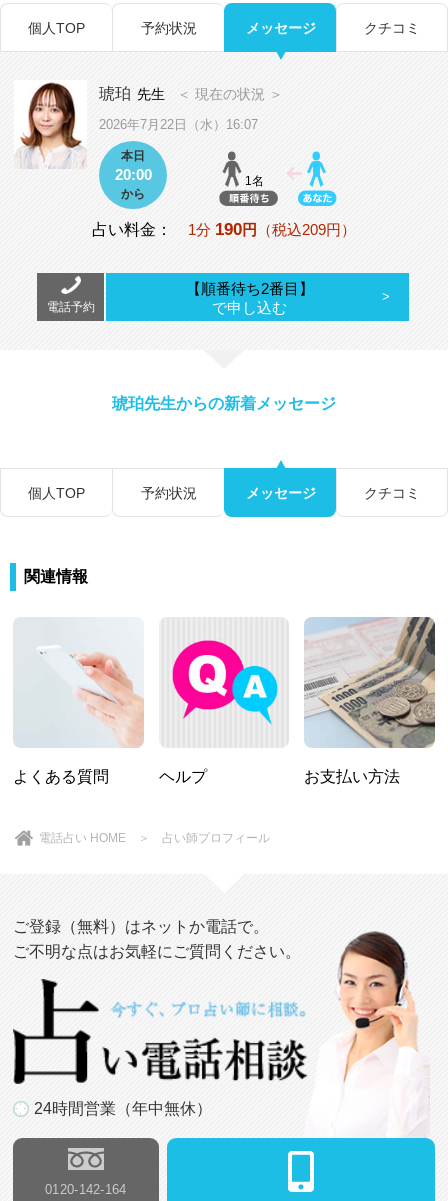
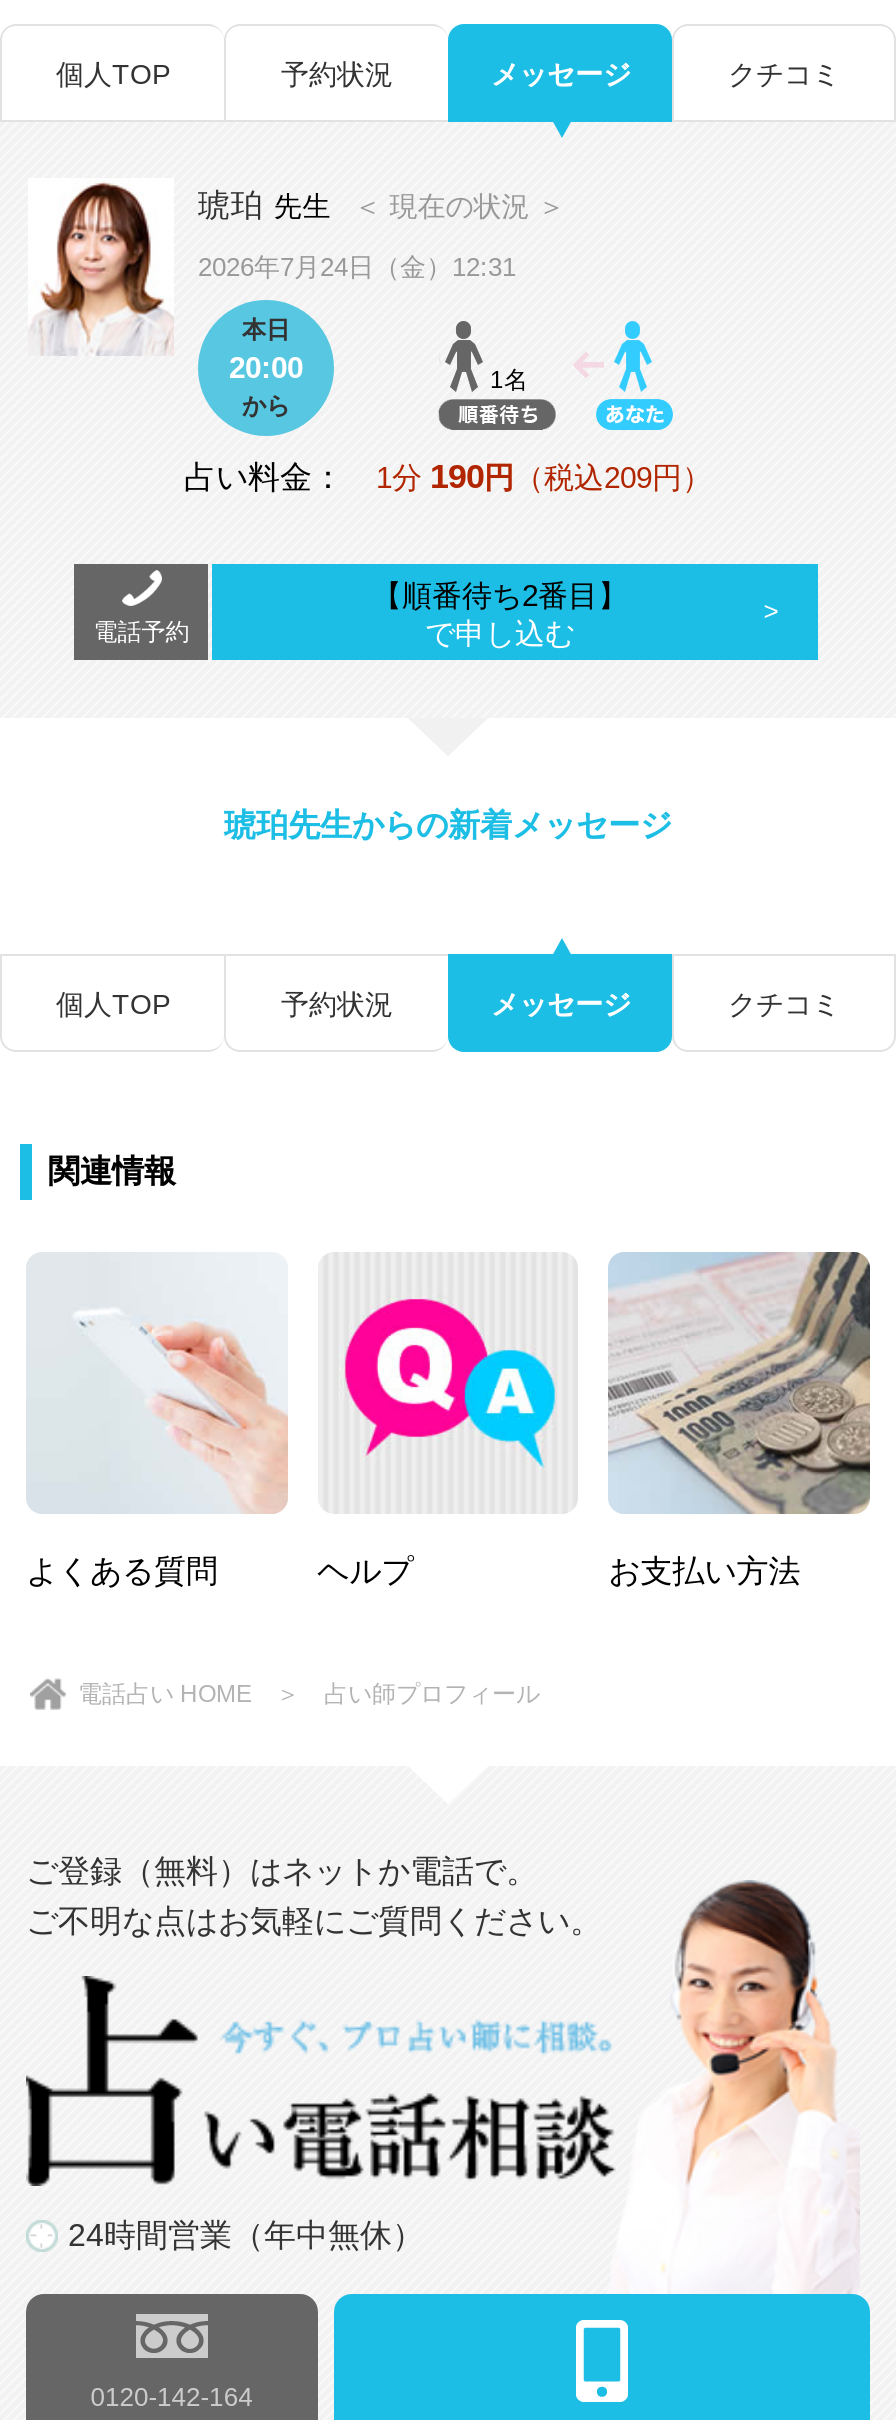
[99,117,258,132] 2026年7月22日（水）16:07 -> [198,252,516,282] 2026年7月24日（金）12:31

